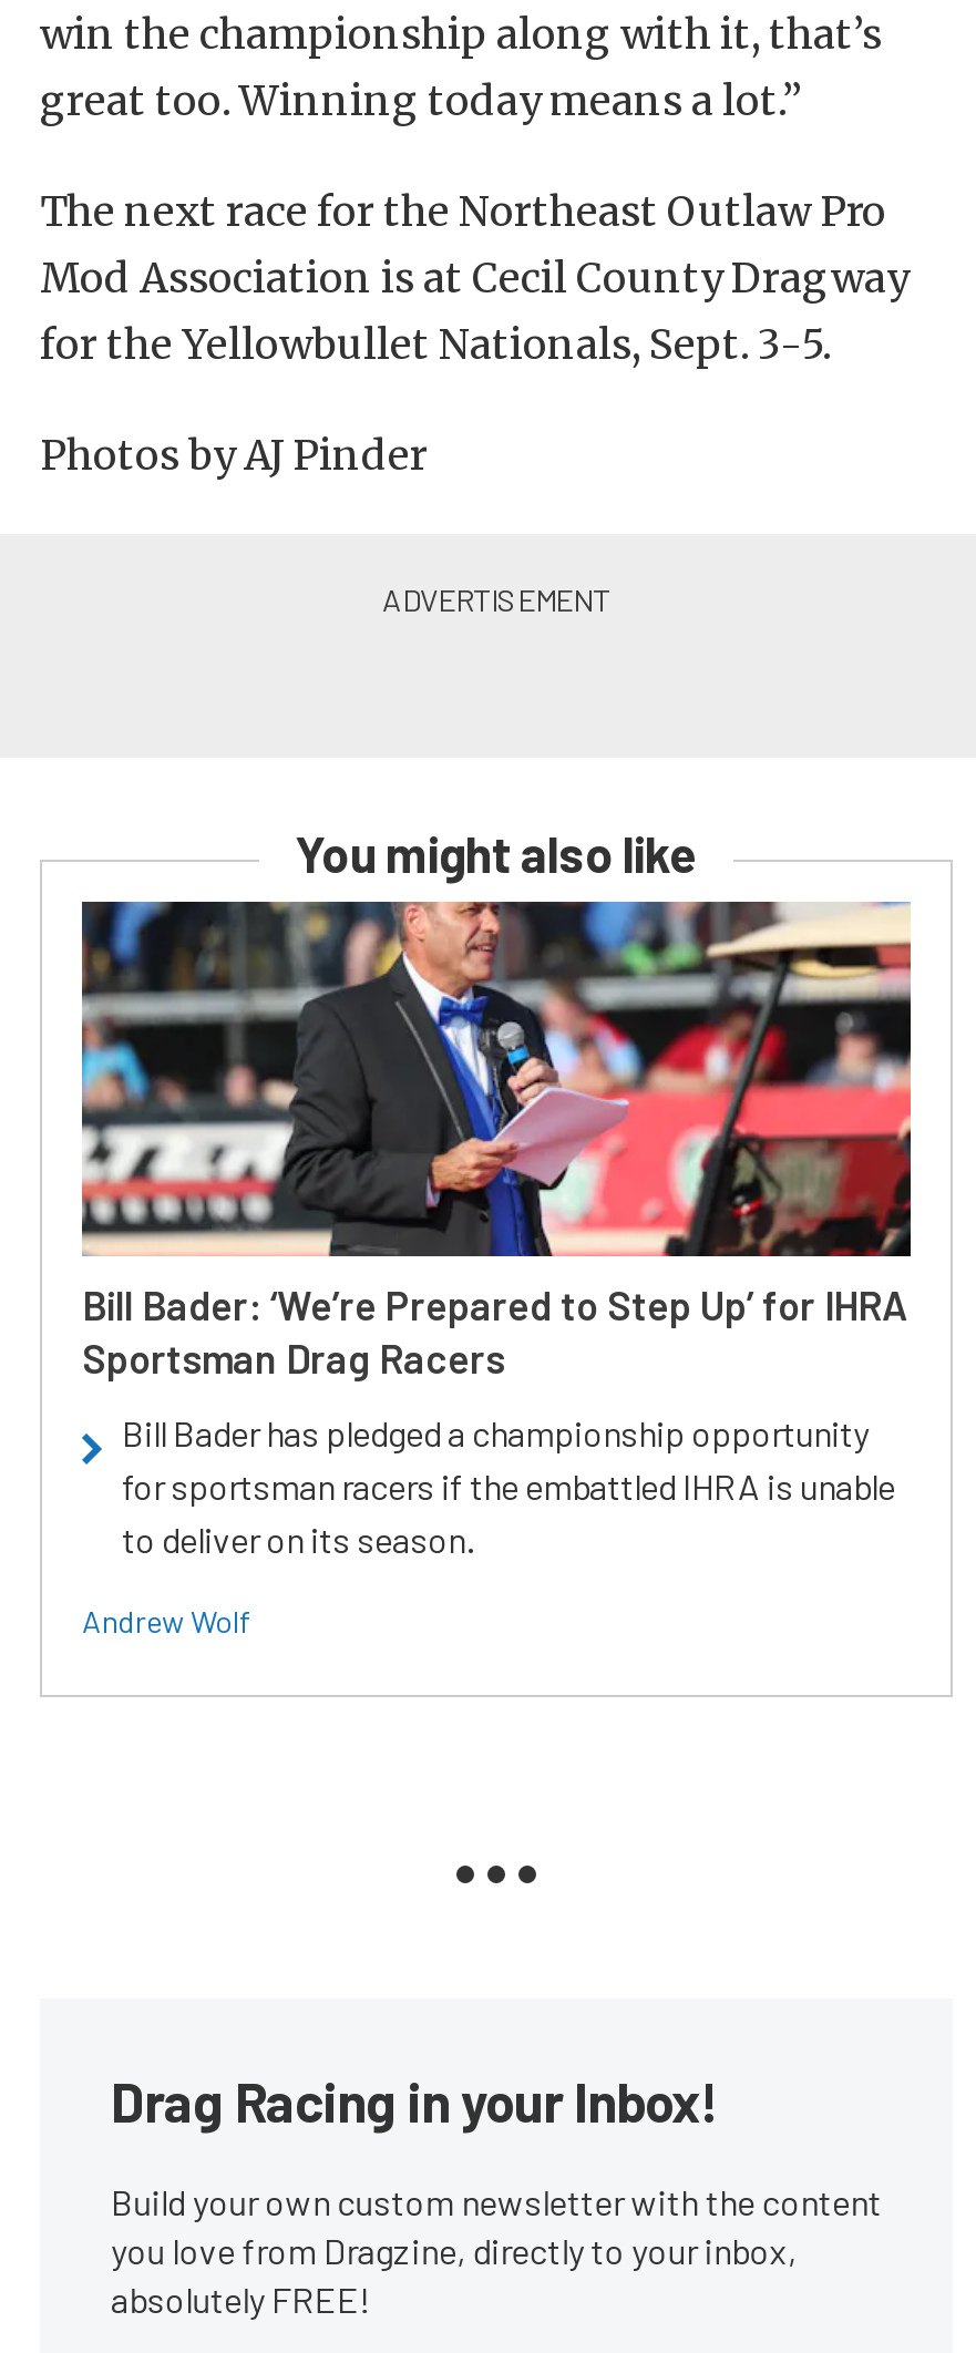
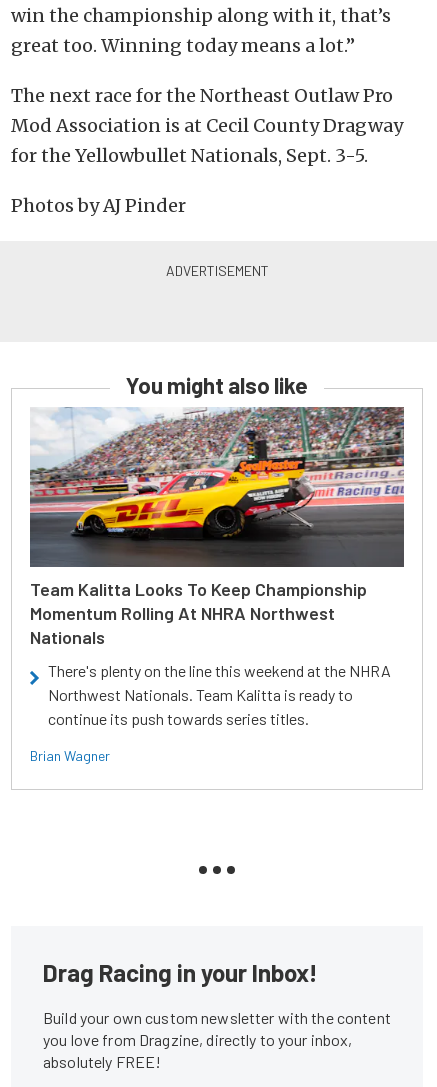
[80,900,911,1383] [image] | Bill Bader: ‘We’re Prepared to Step Up’ for IHRA | Sportsman Drag Racers -> [29,406,405,648] [image] | Team Kalitta Looks To Keep Championship | Momentum Rolling At NHRA Northwest | Nationals
[122,1411,895,1560] Bill Bader has pledged a championship opportunity | for sportsman racers if the embattled IHRA is unable | to deliver on its season. -> [48,661,391,728] There's plenty on the line this weekend at the NHRA | Northwest Nationals. Team Kalitta is ready to | continue its push towards series titles.
[82,1602,250,1640] Andrew Wolf -> [30,747,110,764] Brian Wagner

